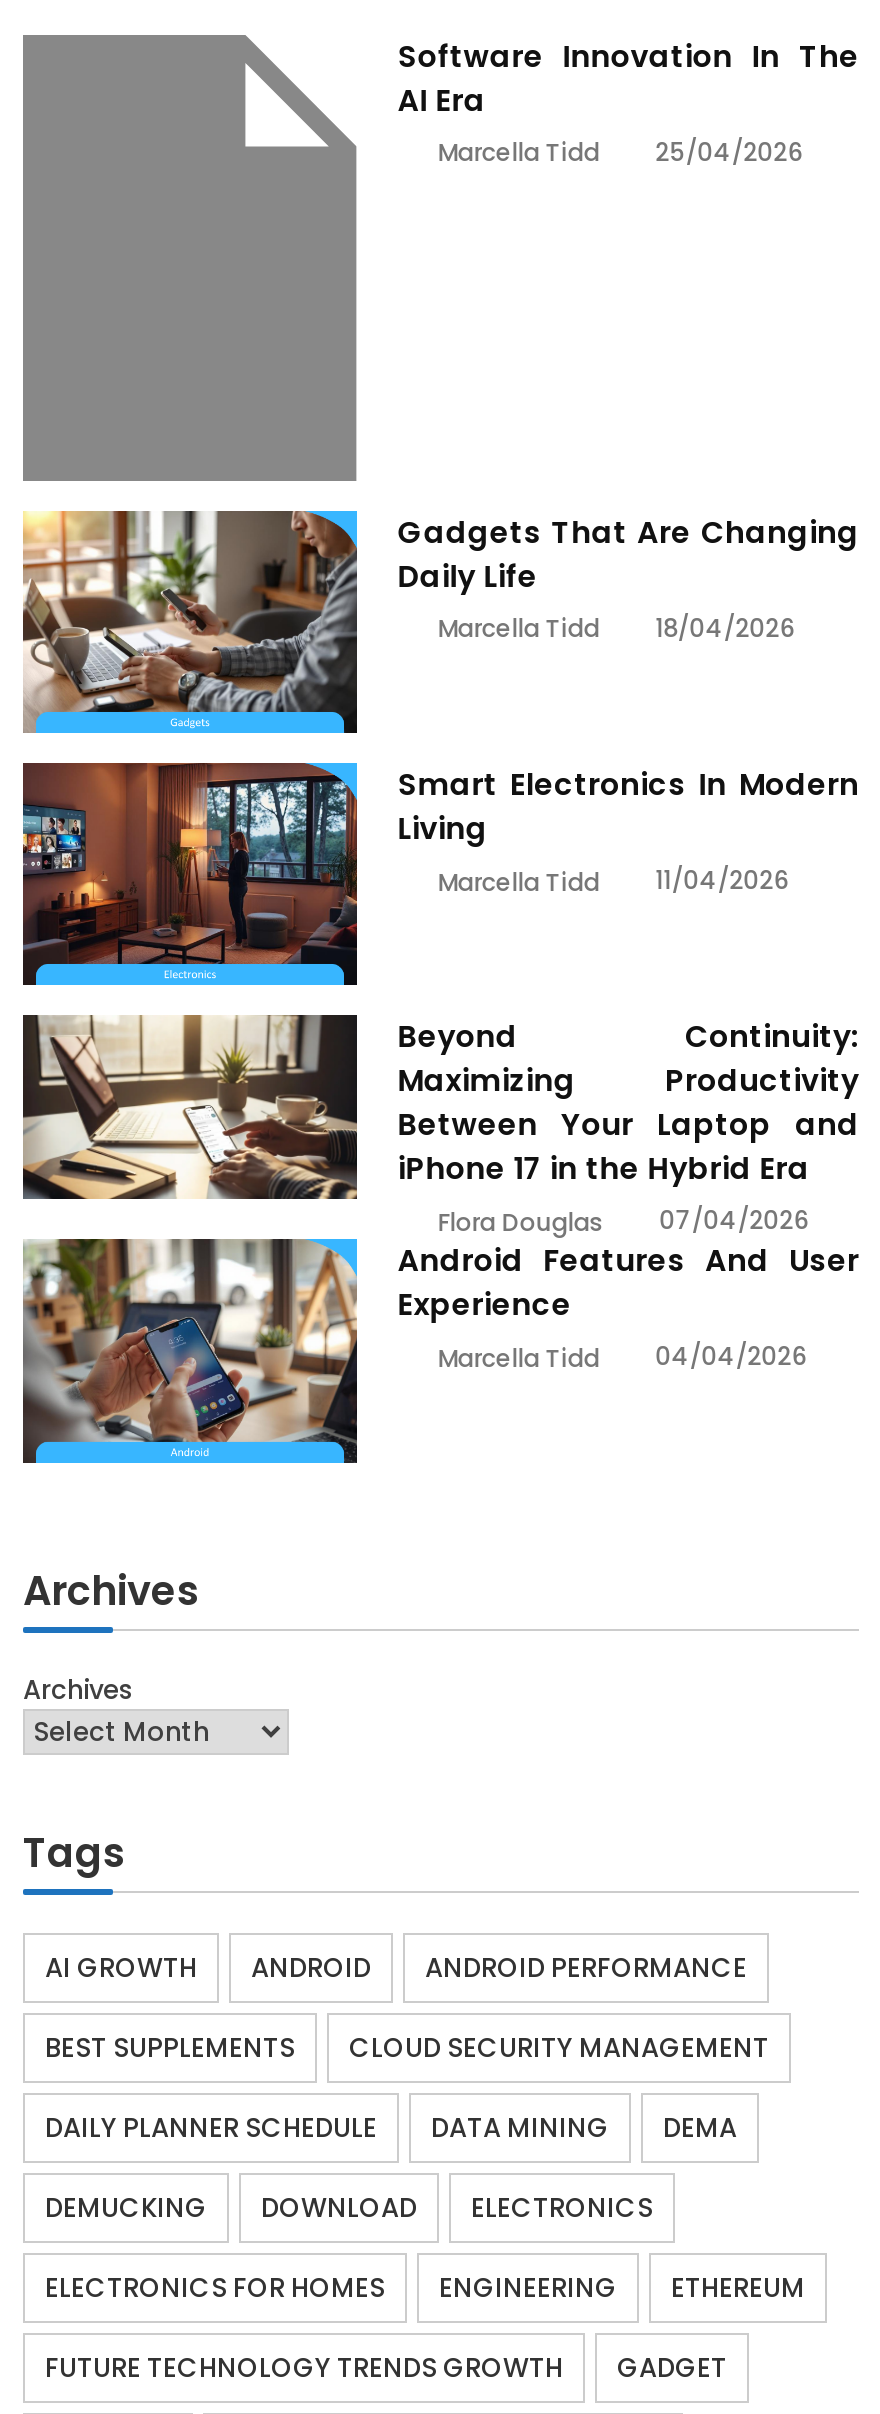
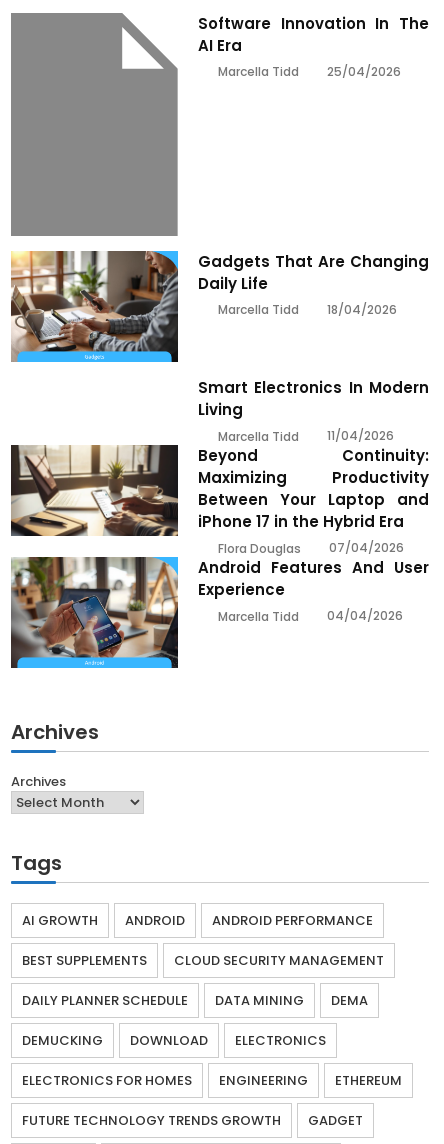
[21,761,359,987] [image] -> none

